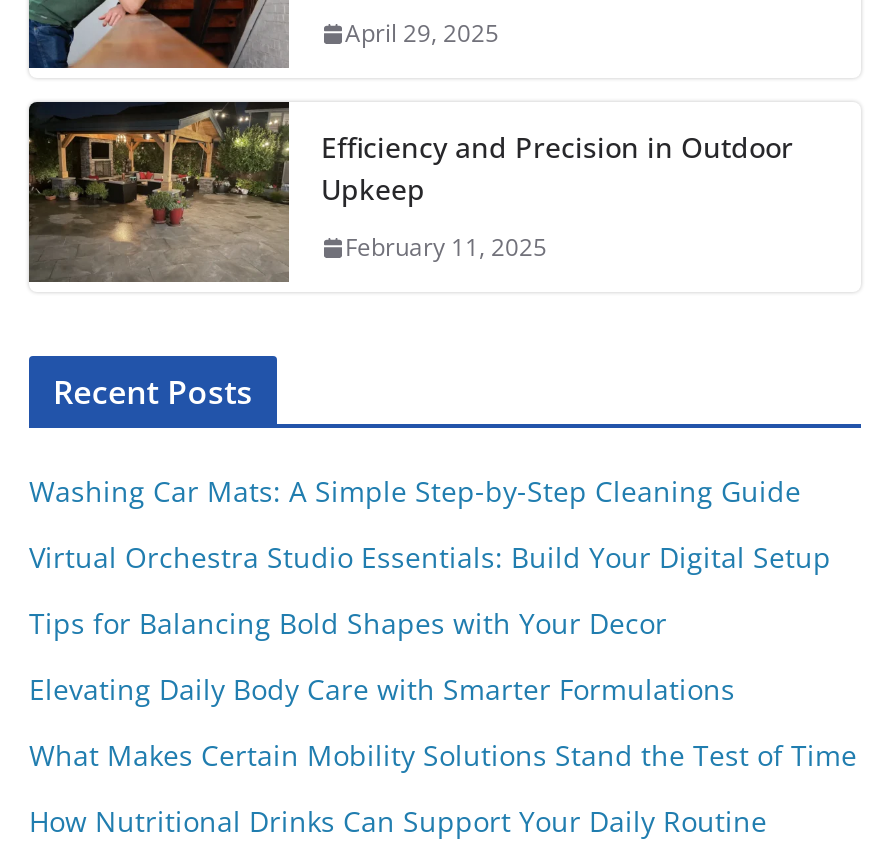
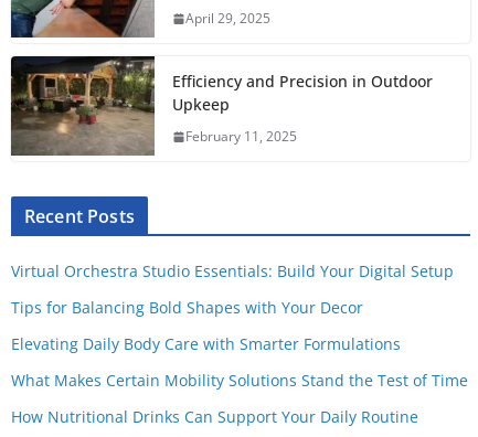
[29,473,801,511] Washing Car Mats: A Simple Step-by-Step Cleaning Guide -> none

